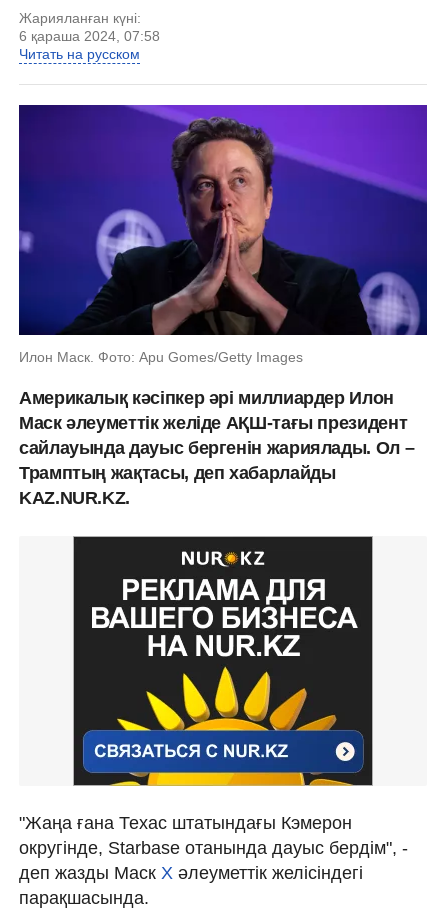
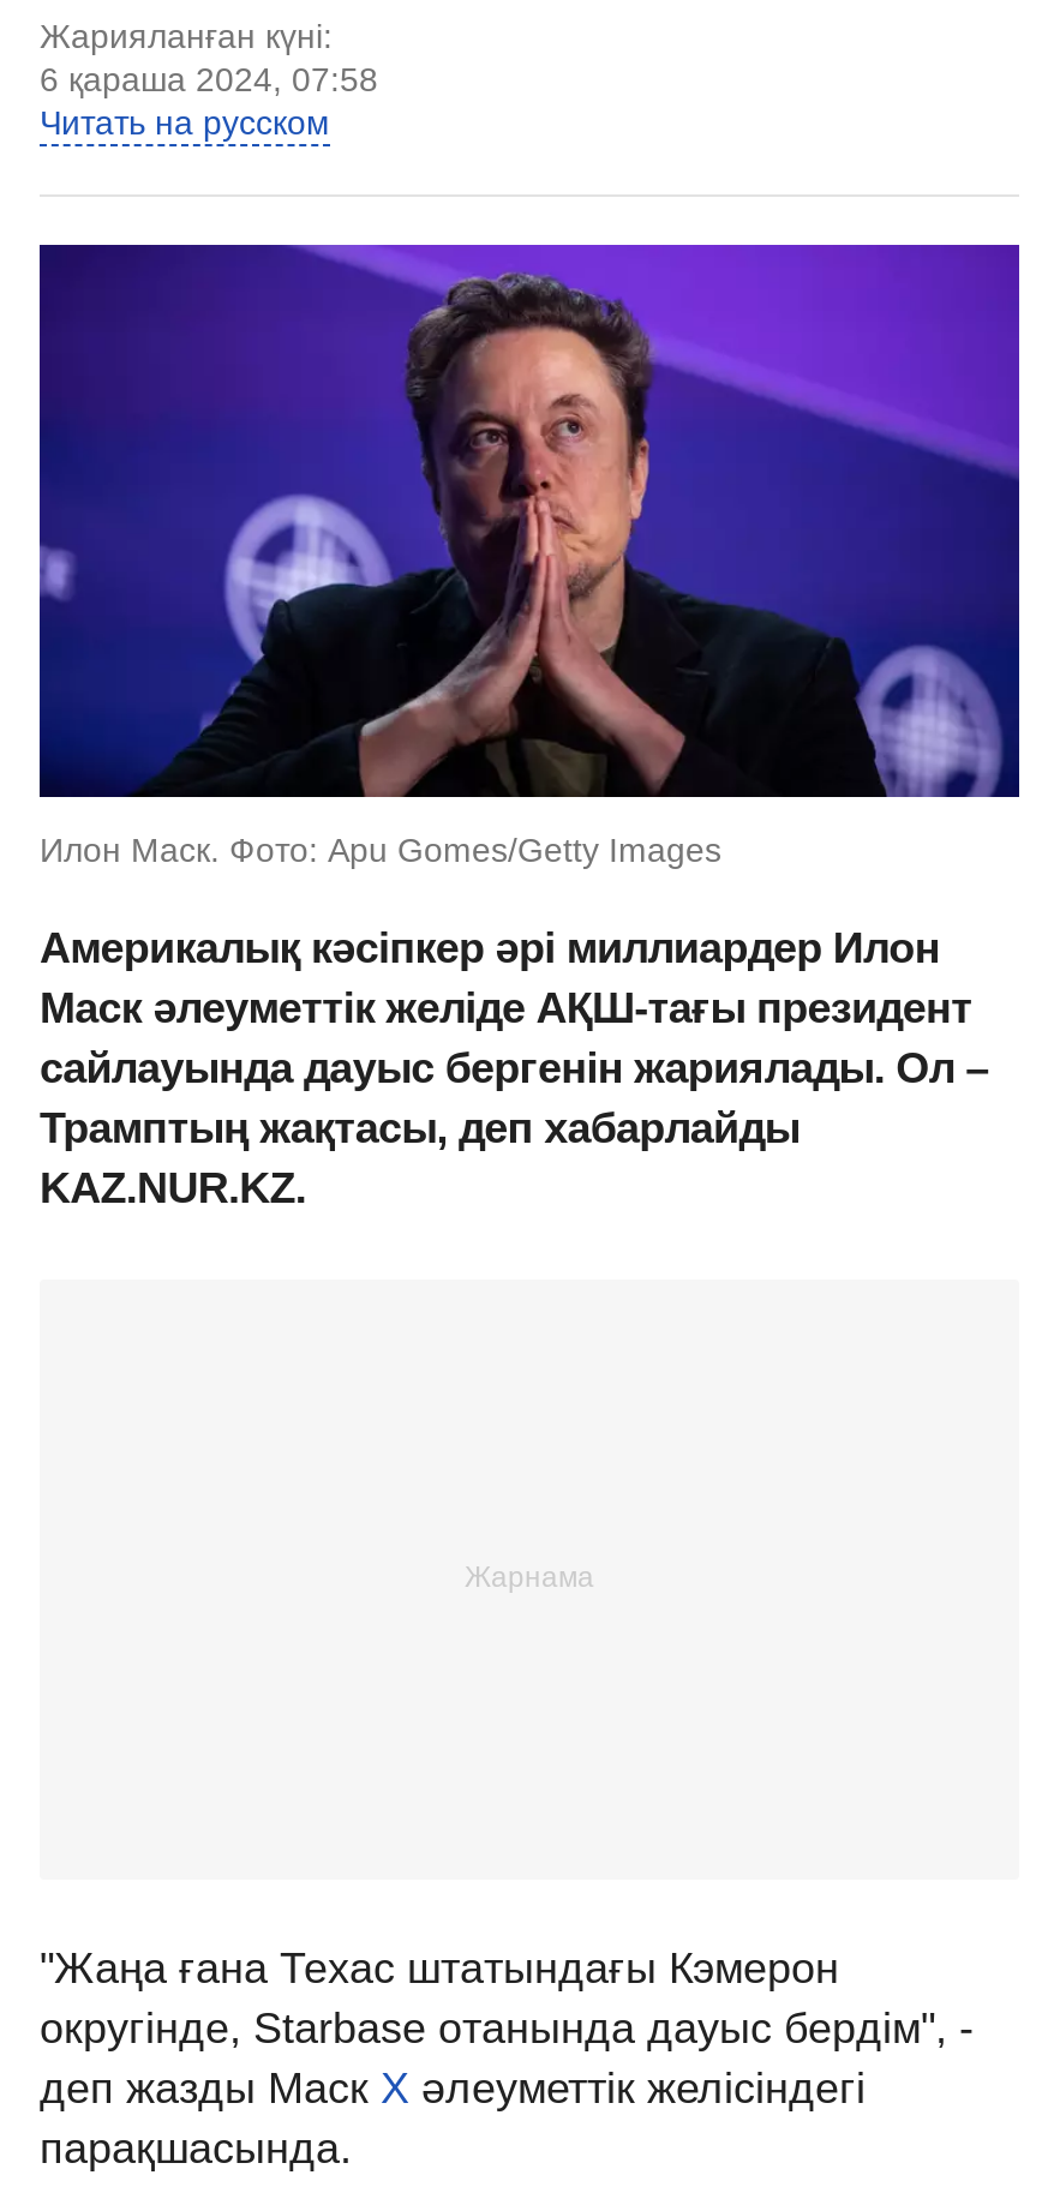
[73,536,373,787] [image] -> none

